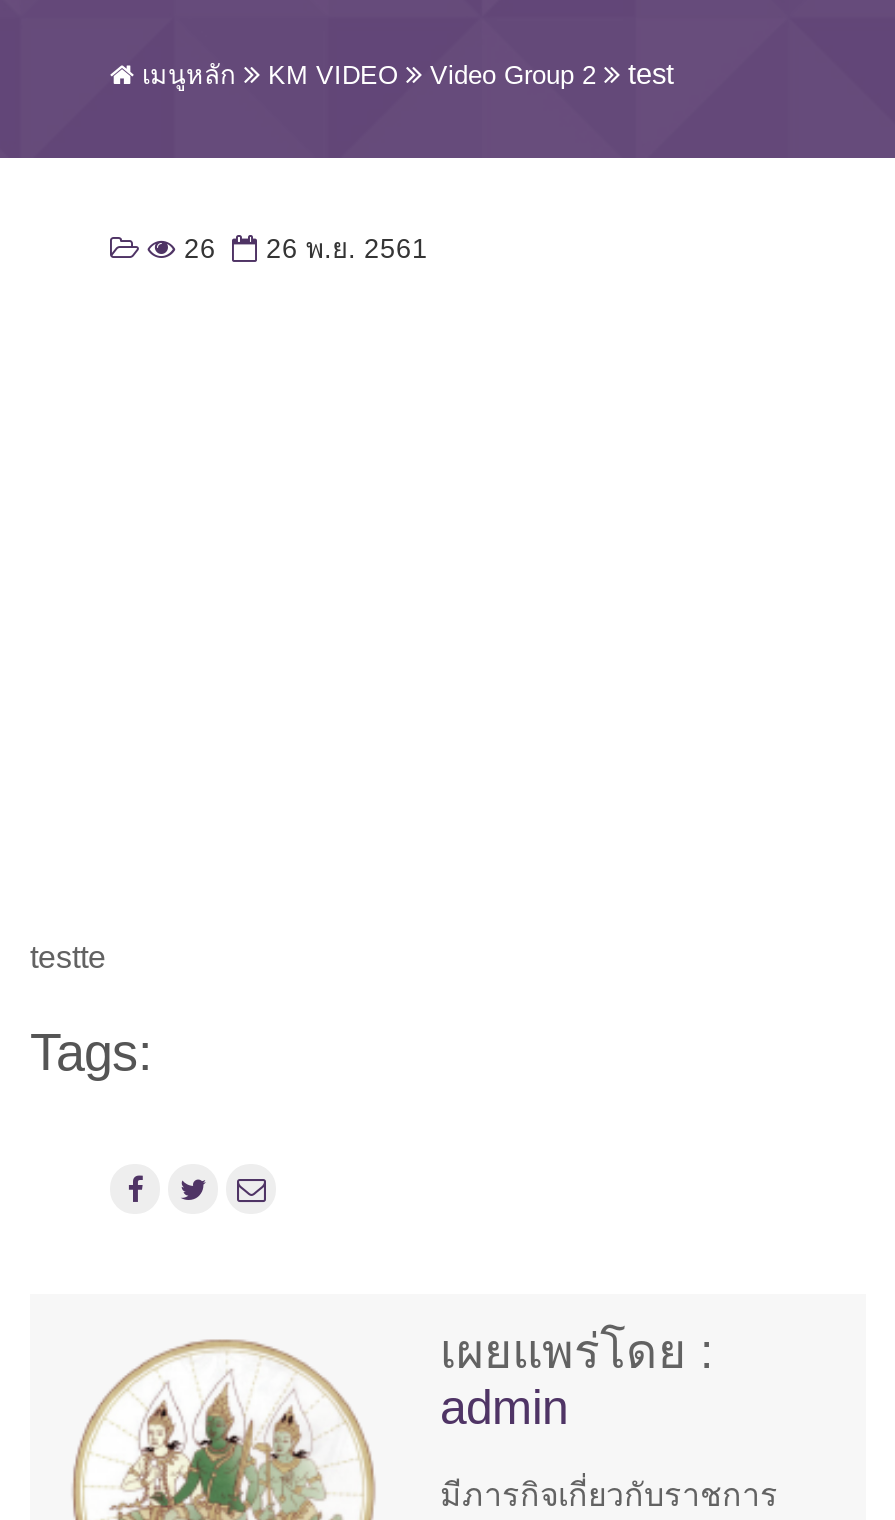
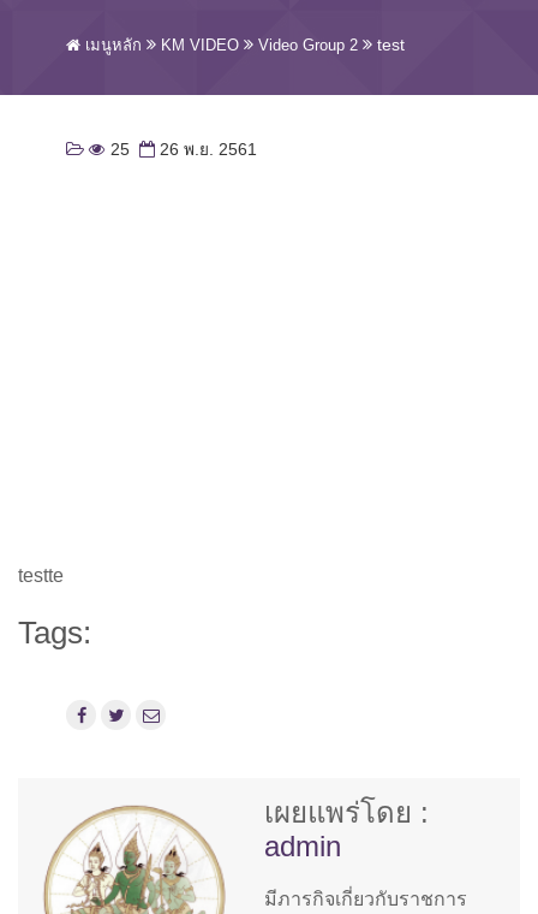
[176,234,428,264] 26 26 พ.ย. 2561 -> [106,141,257,159] 25 26 พ.ย. 2561

